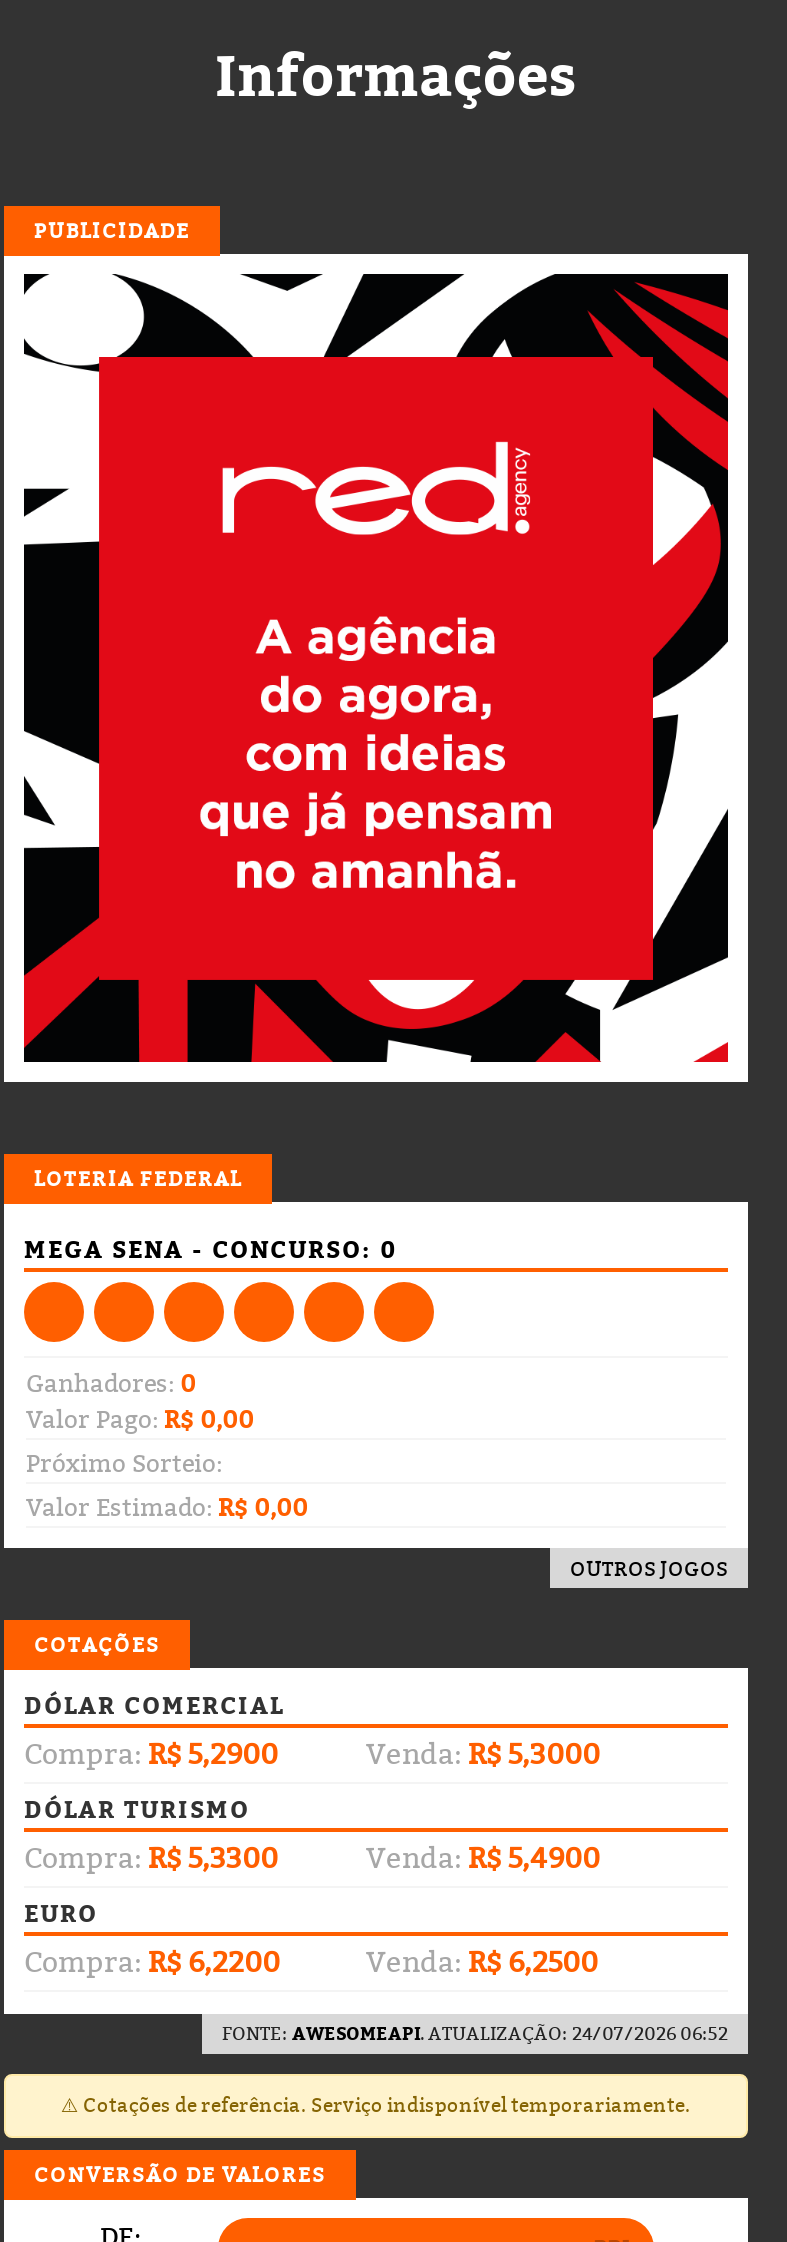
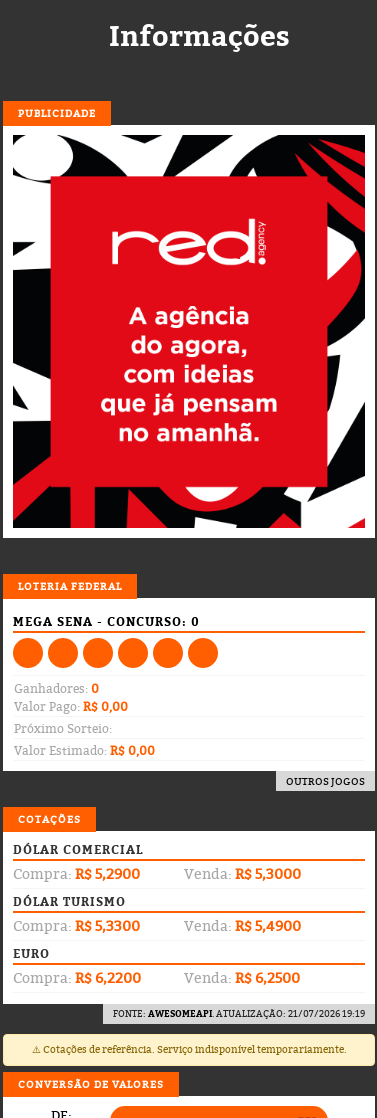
[222,2020,728,2046] FONTE: AWESOMEAPI. ATUALIZAÇÃO: 24/07/2026 06:52 -> [113,1007,365,1020] FONTE: AWESOMEAPI. ATUALIZAÇÃO: 21/07/2026 19:19

